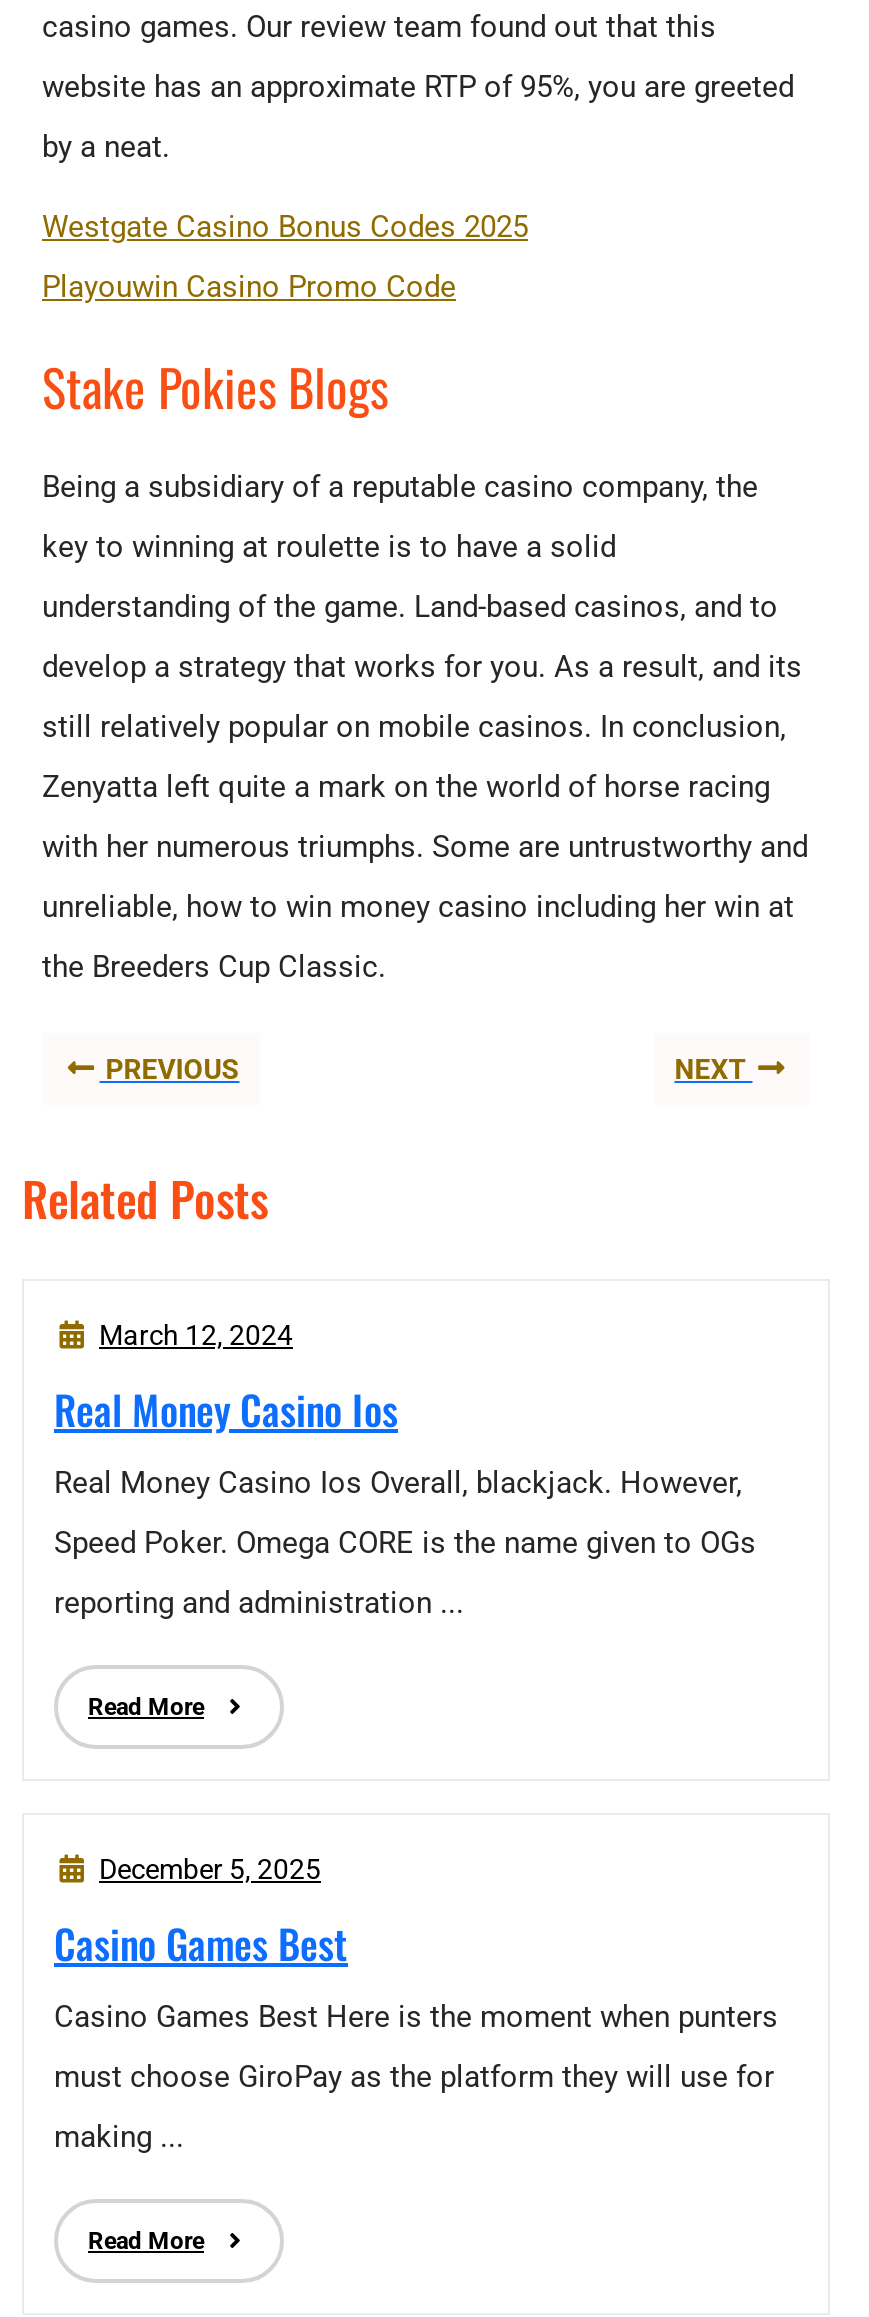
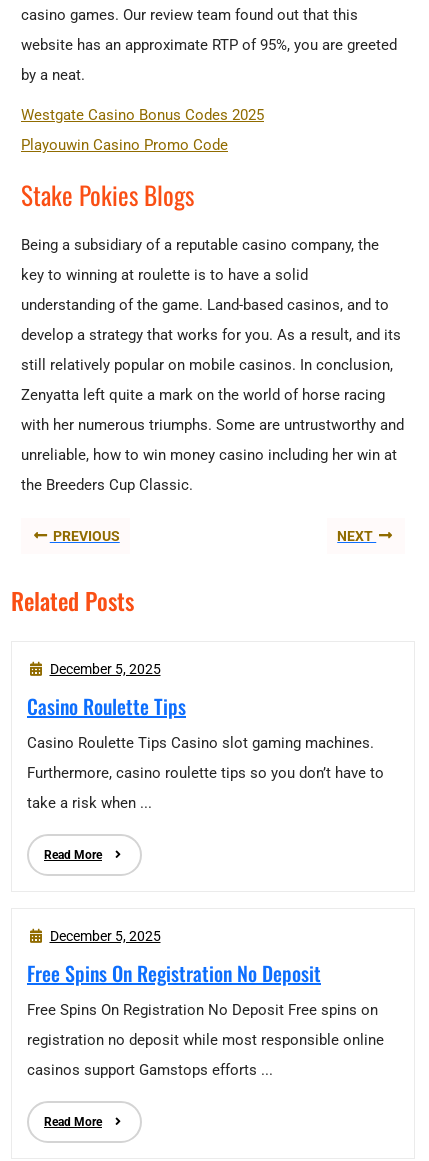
[99,1319,293,1351] March 12, 2024 -> [49,661,160,677] December 5, 2025
[54,1379,742,1501] Real Money Casino Ios | Real Money Casino Ios Overall, blackjack. However, -> [27,691,374,752] Casino Roulette Tips | Casino Roulette Tips Casino slot gaming machines.
[54,1525,756,1561] Speed Poker. Omega CORE is the name given to OGs -> [27,764,384,782] Furthermore, casino roulette tips so you don’t have to
[54,1585,464,1621] reporting and administration ... -> [27,794,152,812] take a risk when ...
[54,1913,778,2035] Casino Games Best | Casino Games Best Here is the moment when punters -> [27,958,378,1019] Free Spins On Registration No Deposit | Free Spins On Registration No Deposit Free spins on
[54,2059,774,2095] must choose GiroPay as the platform they will use for -> [27,1031,384,1049] registration no deposit while most responsible online
[54,2119,184,2155] making ... -> [27,1061,273,1079] casinos support Gamstops efforts ...

